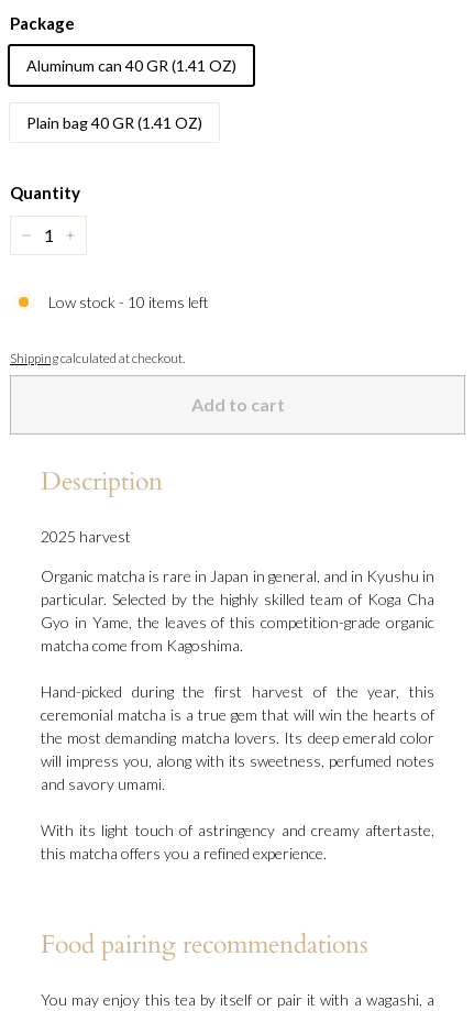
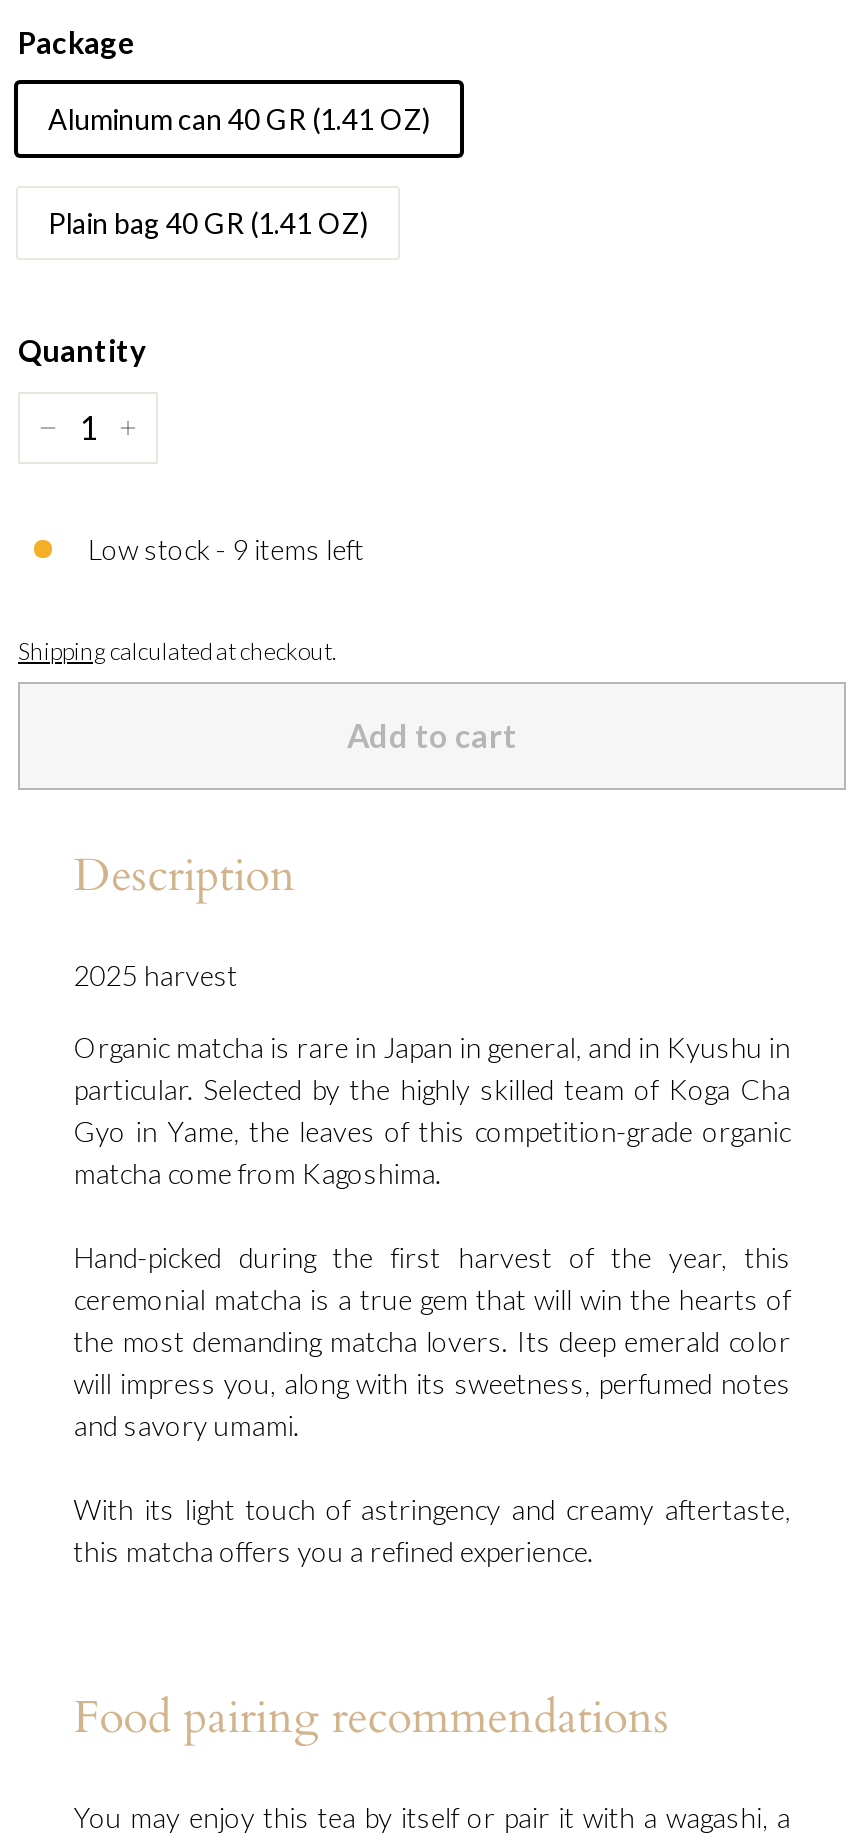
[48,292,209,311] Low stock - 10 items left -> [88,532,364,566] Low stock - 9 items left

